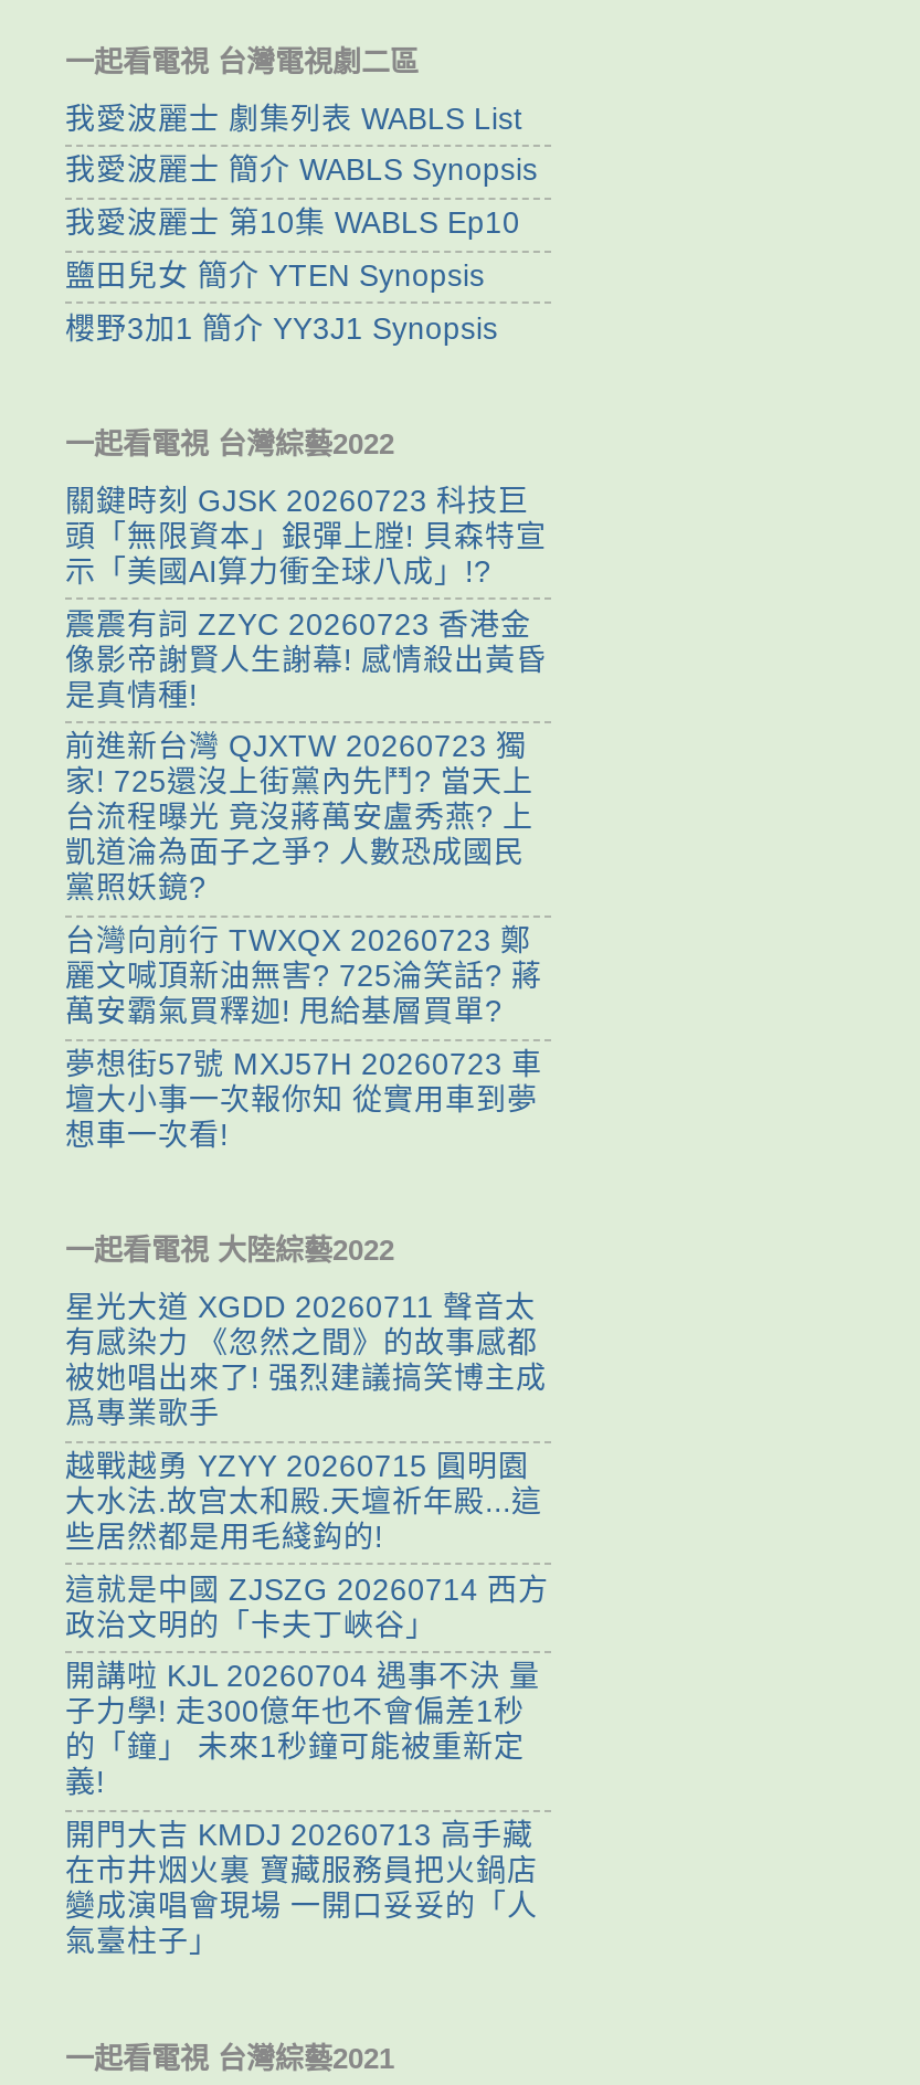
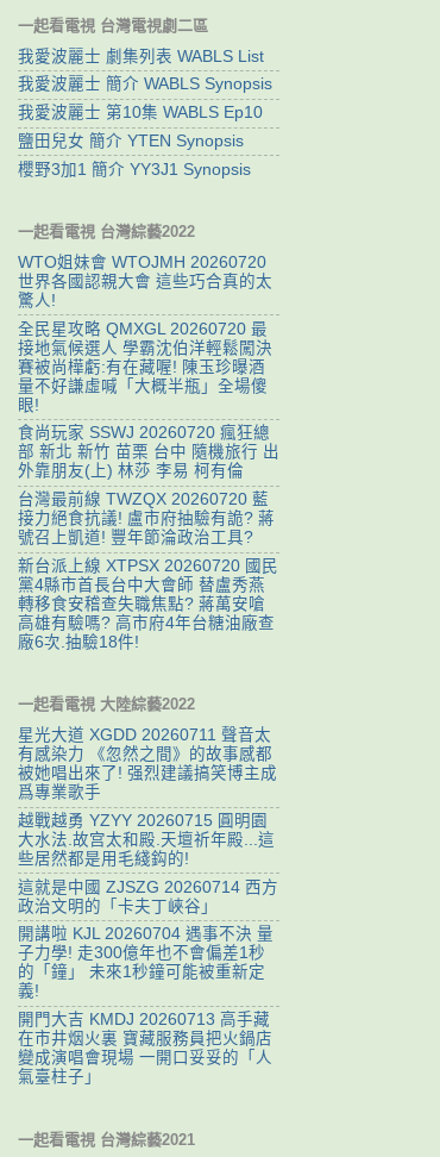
[65,485,547,588] 關鍵時刻 GJSK 20260723 科技巨 | 頭「無限資本」銀彈上膛! 貝森特宣 | 示「美國AI算力衝全球八成」!? -> [18,253,272,309] WTO姐妹會 WTOJMH 20260720 | 世界各國認親大會 這些巧合真的太 | 驚人!
[65,608,547,711] 震震有詞 ZZYC 20260723 香港金 | 像影帝謝賢人生謝幕! 感情殺出黃昏 | 是真情種! -> [18,320,272,414] 全民星攻略 QMXGL 20260720 最 | 接地氣候選人 學霸沈伯洋輕鬆闖決 | 賽被尚樺虧:有在藏喔! 陳玉珍曝酒 | 量不好謙虛喊「大概半瓶」全場傻 | 眼!
[65,731,533,905] 前進新台灣 QJXTW 20260723 獨 | 家! 725還沒上街黨內先鬥? 當天上 | 台流程曝光 竟沒蔣萬安盧秀燕? 上 | 凱道淪為面子之爭? 人數恐成國民 | 黨照妖鏡? -> [18,424,279,480] 食尚玩家 SSWJ 20260720 瘋狂總 | 部 新北 新竹 苗栗 台中 隨機旅行 出 | 外靠朋友(上) 林莎 李易 柯有倫
[65,925,542,1028] 台灣向前行 TWXQX 20260723 鄭 | 麗文喊頂新油無害? 725淪笑話? 蔣 | 萬安霸氣買釋迦! 甩給基層買單? -> [18,491,275,546] 台灣最前線 TWZQX 20260720 藍 | 接力絕食抗議! 盧市府抽驗有詭? 蔣 | 號召上凱道! 豐年節淪政治工具?
[65,1048,542,1152] 夢想街57號 MXJ57H 20260723 車 | 壇大小事一次報你知 從實用車到夢 | 想車一次看! -> [18,557,278,651] 新台派上線 XTPSX 20260720 國民 | 黨4縣市首長台中大會師 替盧秀燕 | 轉移食安稽查失職焦點? 蔣萬安嗆 | 高雄有驗嗎? 高市府4年台糖油廠查 | 廠6次.抽驗18件!

